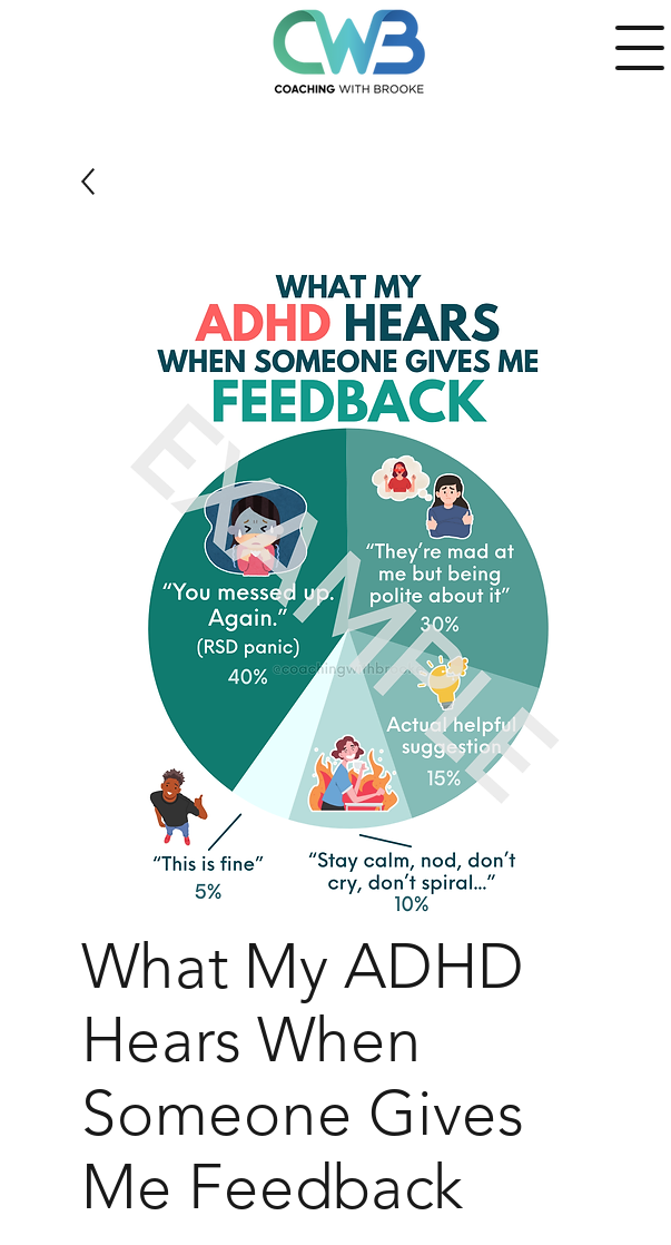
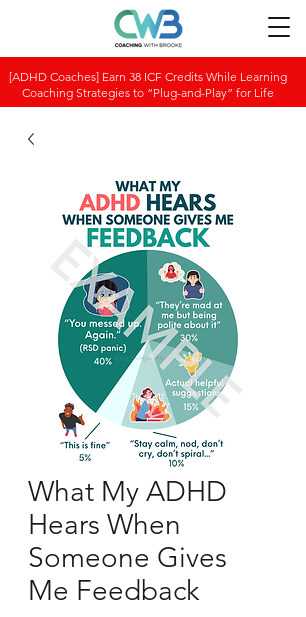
none -> [9,69,287,100] [ADHD Coaches] Earn 38 ICF Credits While Learning | Coaching Strategies to “Plug-and-Play” for Life

